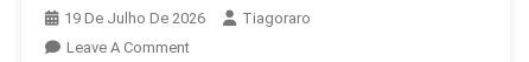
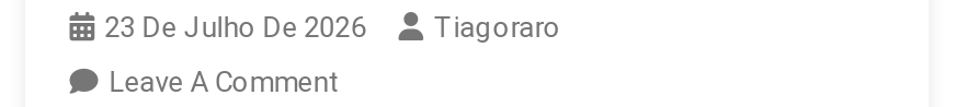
[64,9,206,27] 19 De Julho De 2026 -> [105,10,366,43] 23 De Julho De 2026

